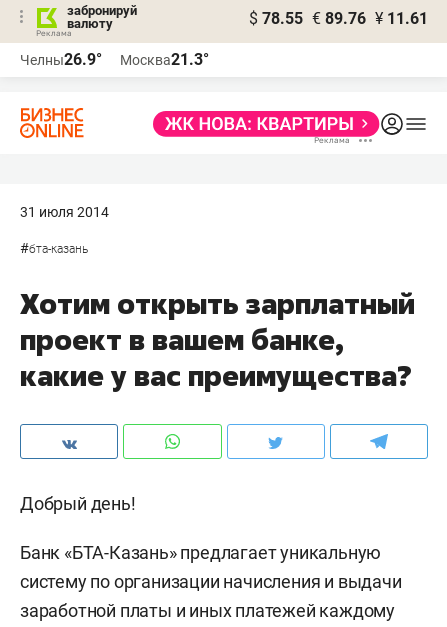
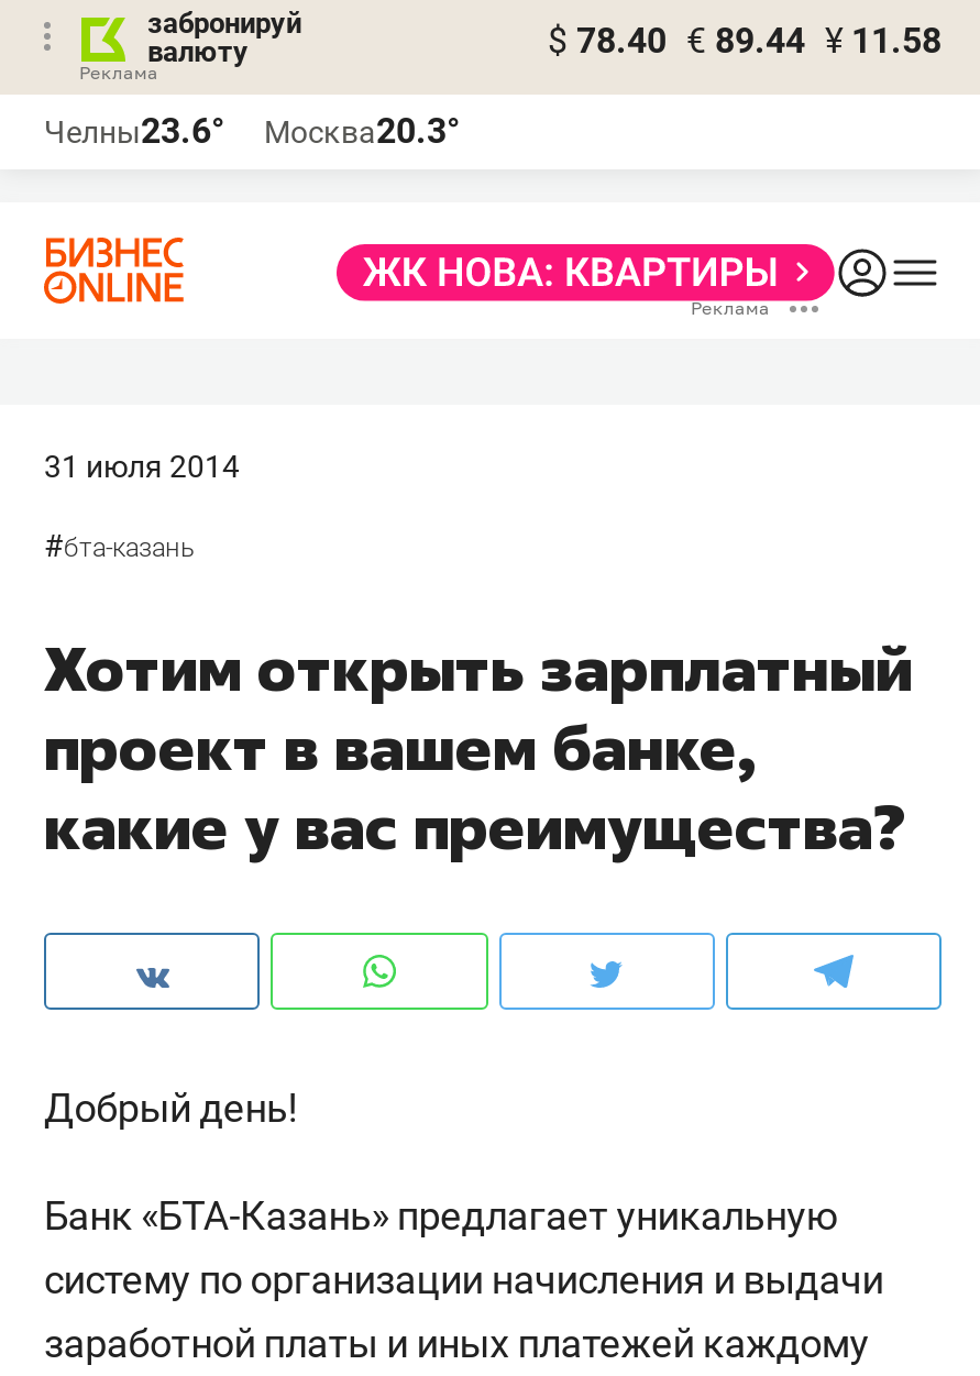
[249,9,428,28] $ 78.55 € 89.76 ¥ 11.61 -> [548,20,942,62] $ 78.40 € 89.44 ¥ 11.58
[20,50,102,69] Челны26.9° -> [44,110,224,152] Челны23.6°
[120,50,209,69] Москва21.3° -> [264,110,460,152] Москва20.3°

